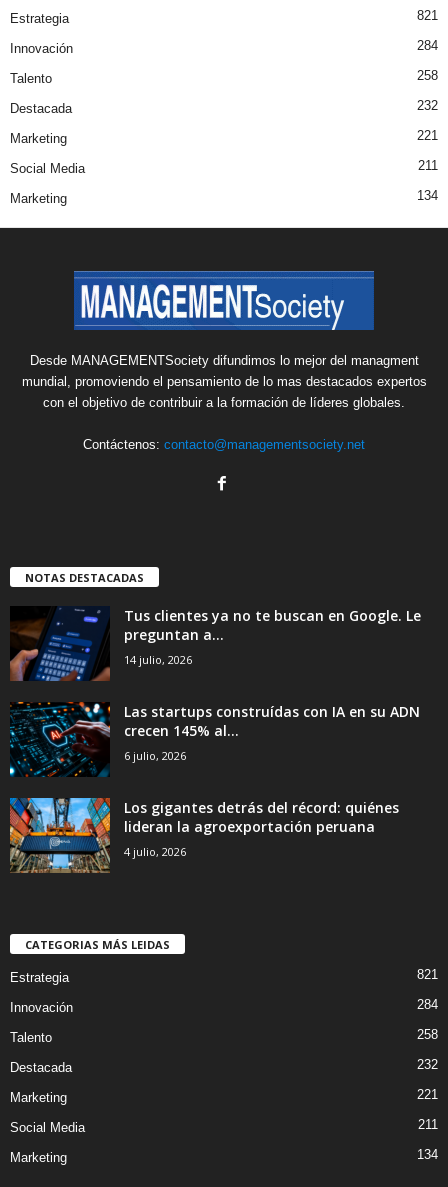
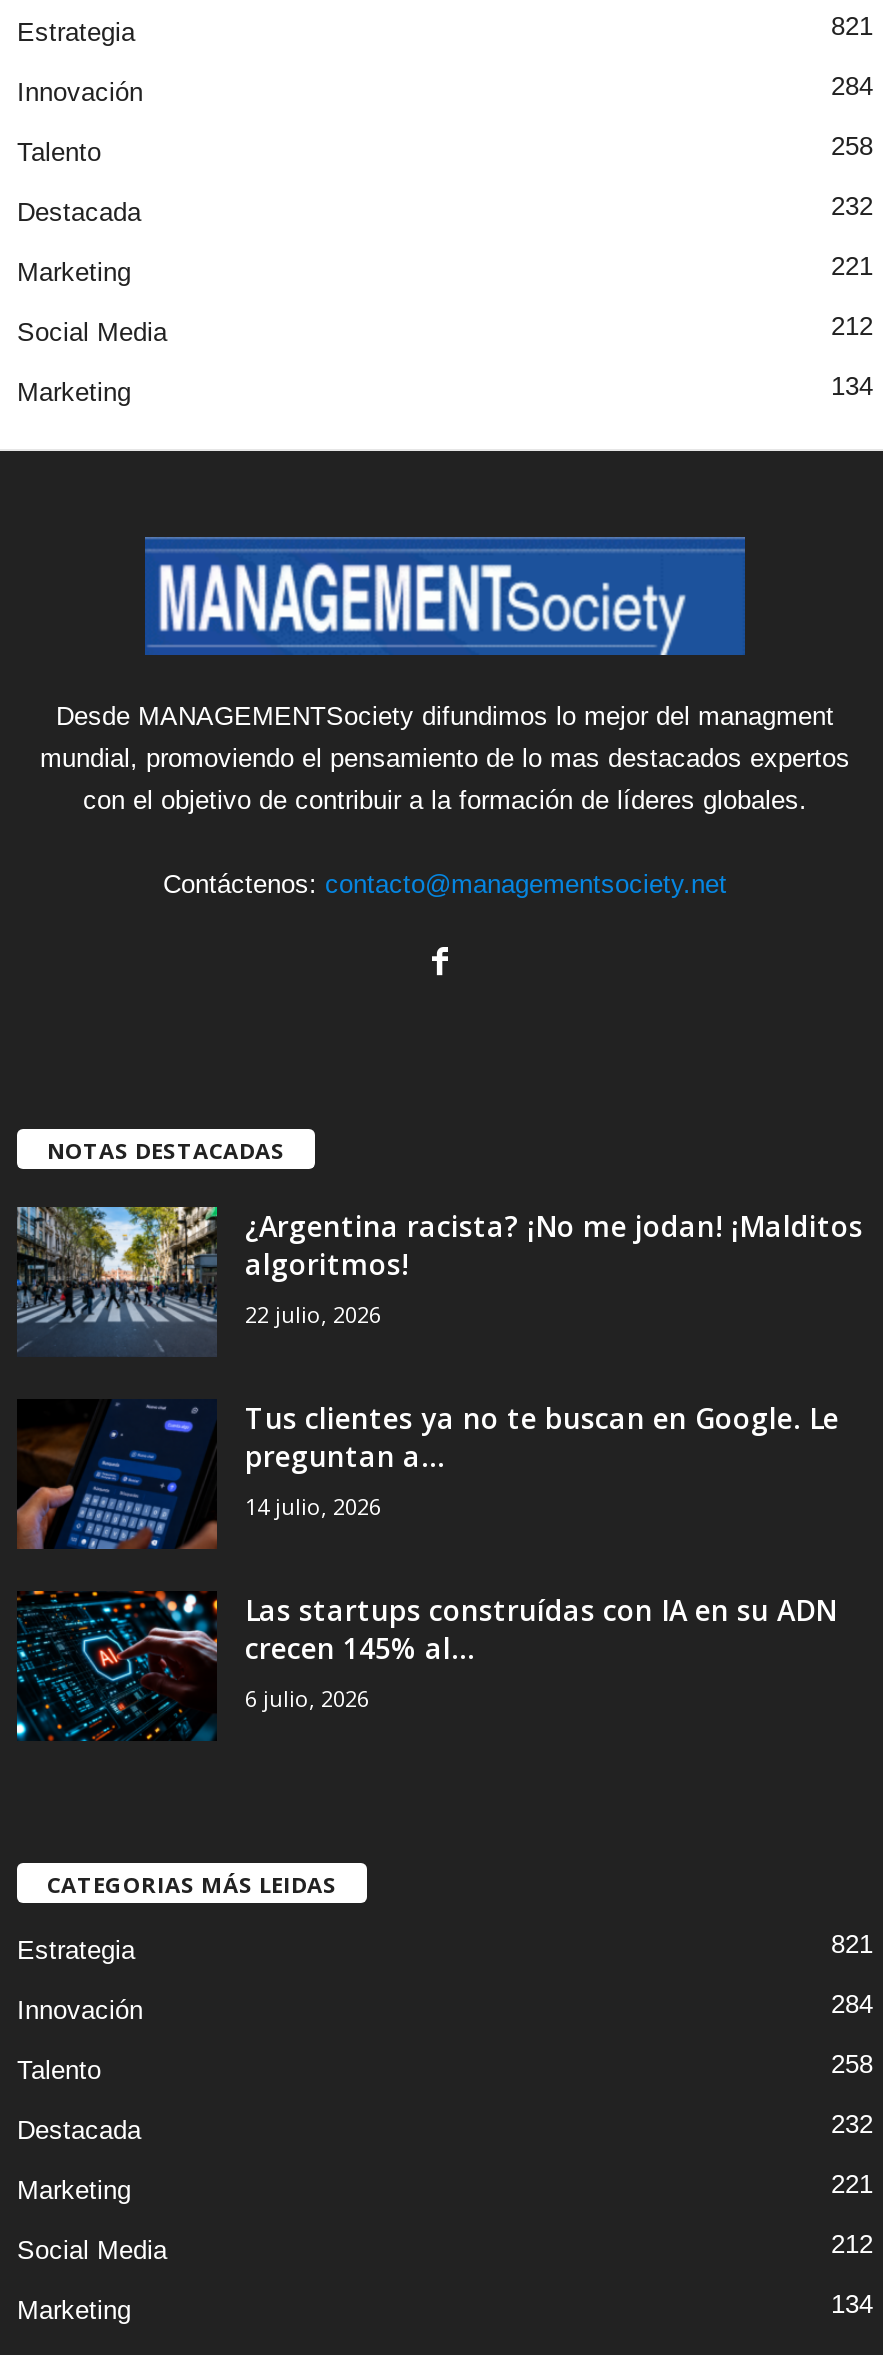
[418,158,438,173] 211 -> [831,312,873,342] 212
none -> [15,1204,863,1356] [image] | ¿Argentina racista? ¡No me jodan! ¡Malditos | algoritmos! | 22 julio, 2026
moved [9,606,421,763] -> [15,1400,839,1714]: [image] | Tus clientes ya no te buscan en Google. Le | preguntan a... | 14 julio, 2026 | Las startups construídas con IA en su ADN | crecen 145% al... | 6 julio, 2026
[9,797,399,874] [image] | Los gigantes detrás del récord: quiénes | lideran la agroexportación peruana | 4 julio, 2026 -> none
[418,1117,438,1132] 211 -> [831,2230,873,2260] 212

